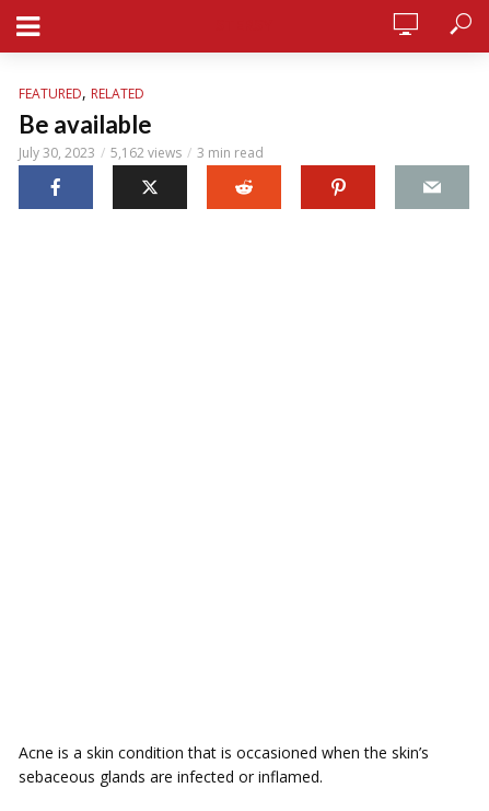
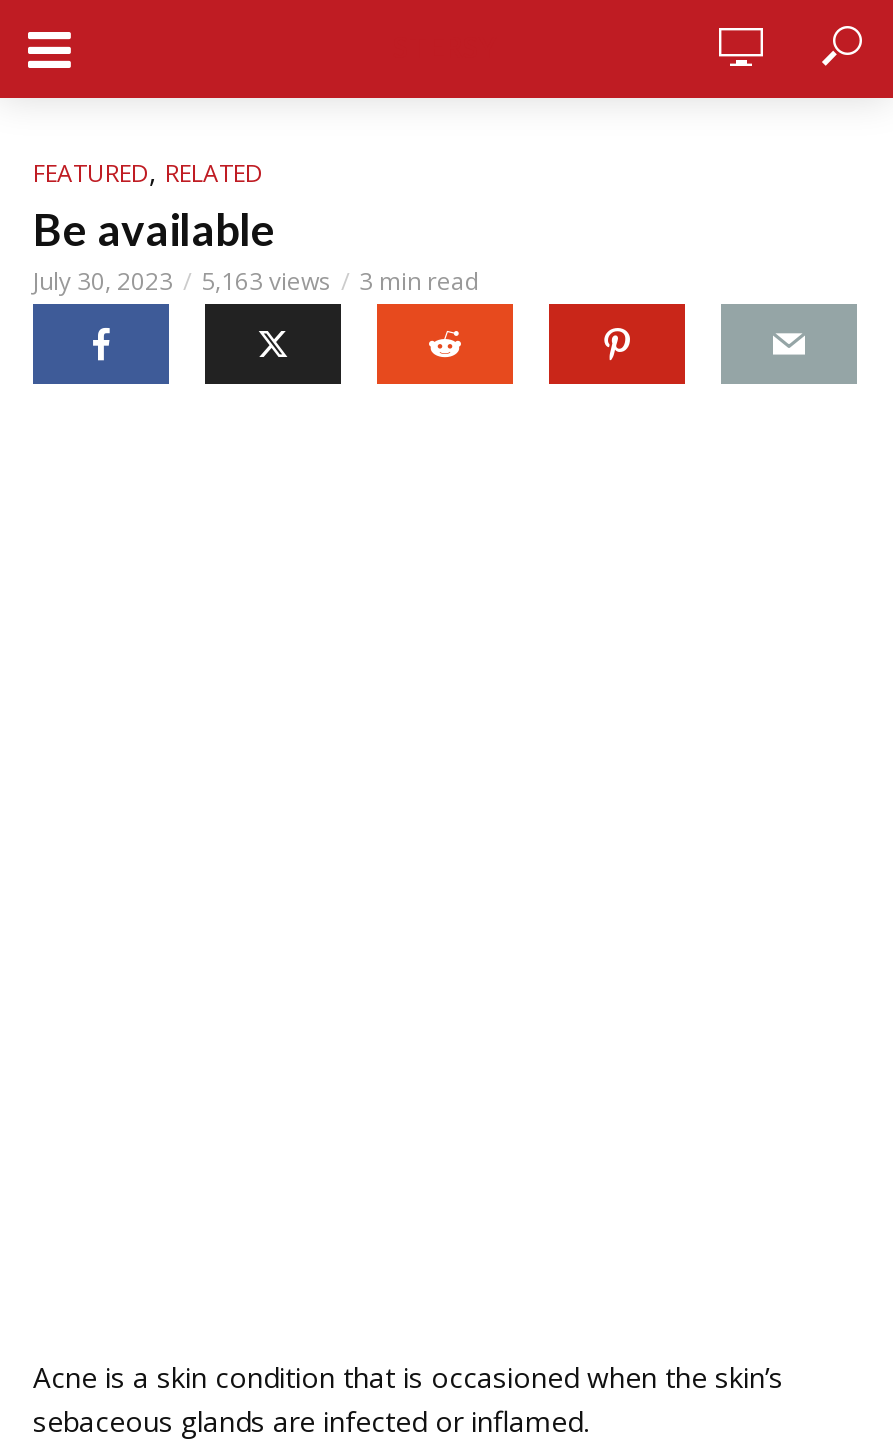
[19,143,264,162] July 30, 2023 5,162 views 3 min read -> [33,264,481,298] July 30, 2023 5,163 views 3 min read

